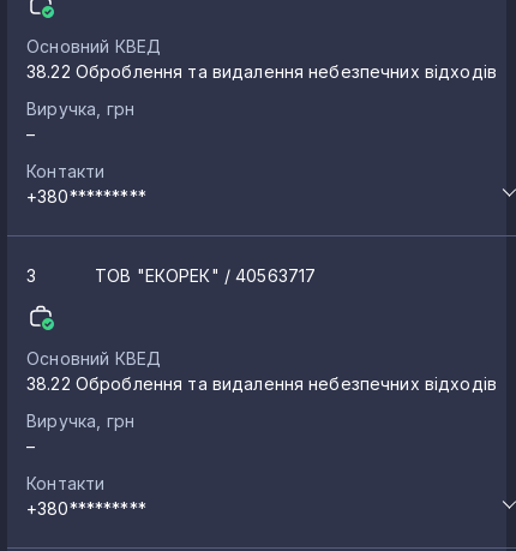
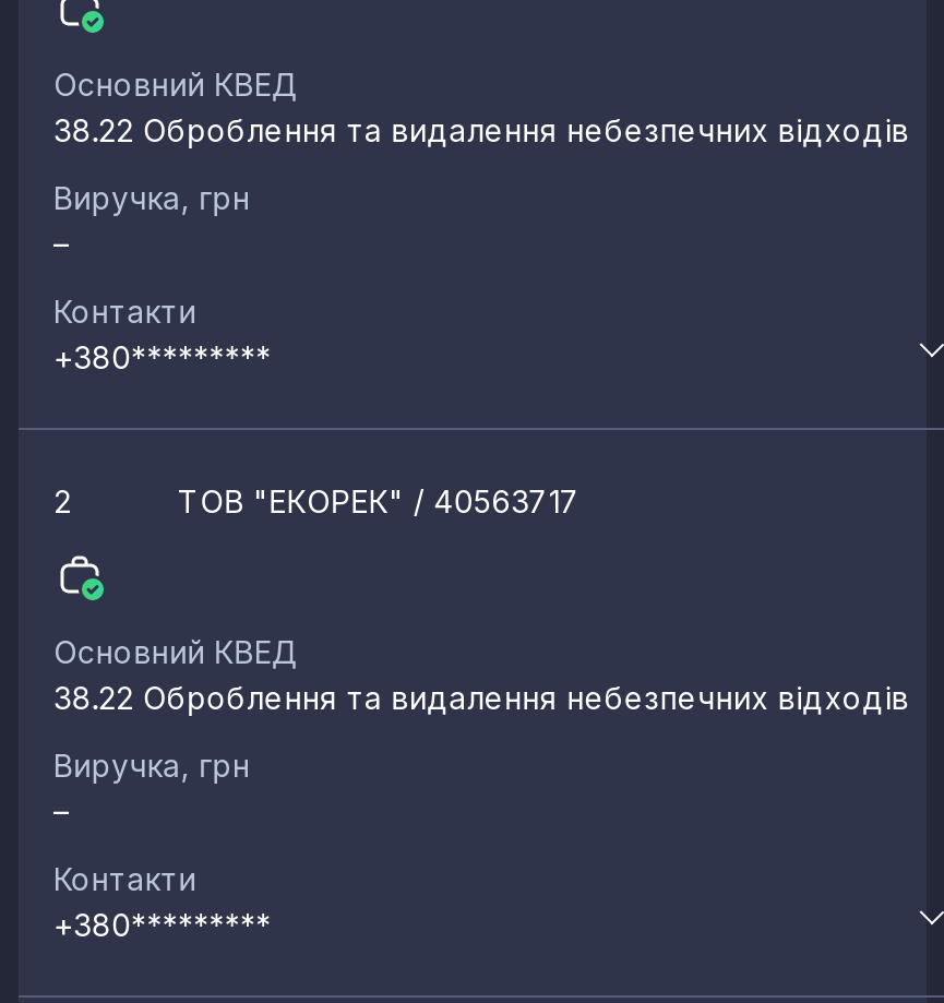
[26,265,36,286] 3 -> [53,482,71,519] 2

